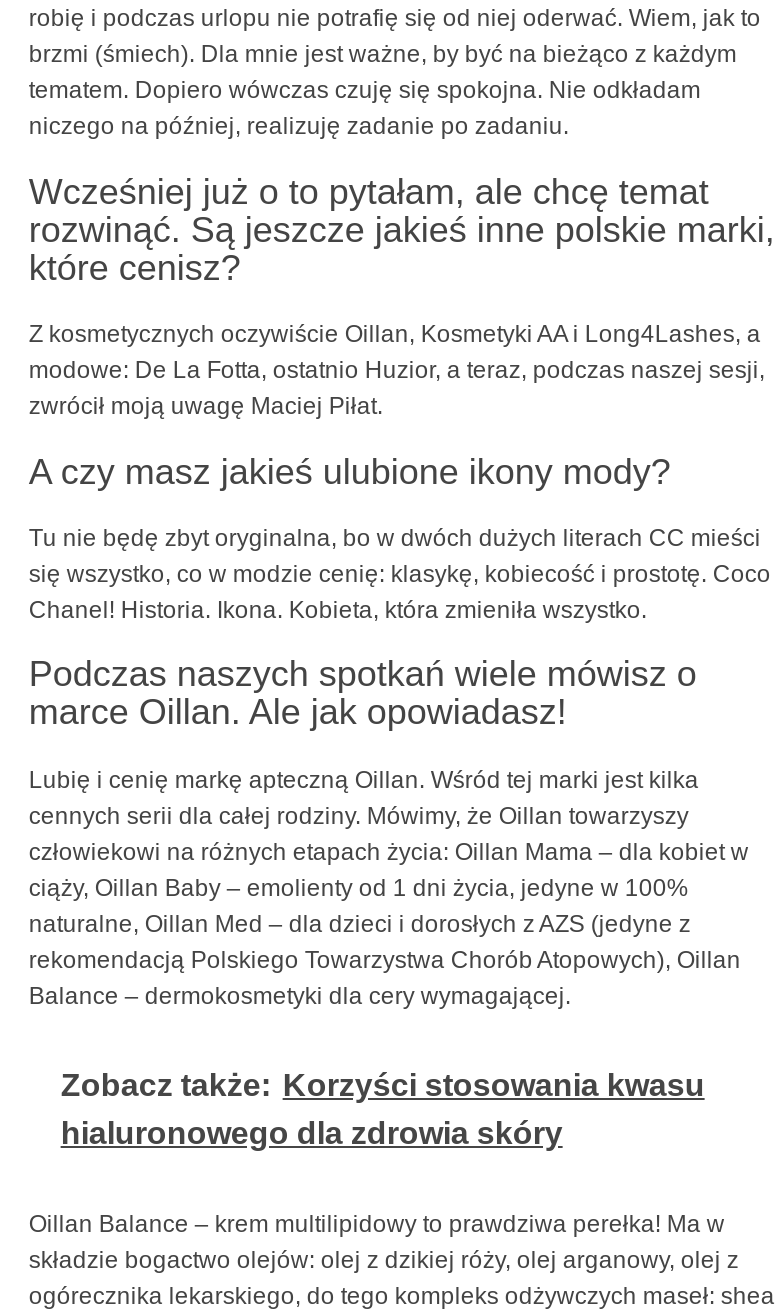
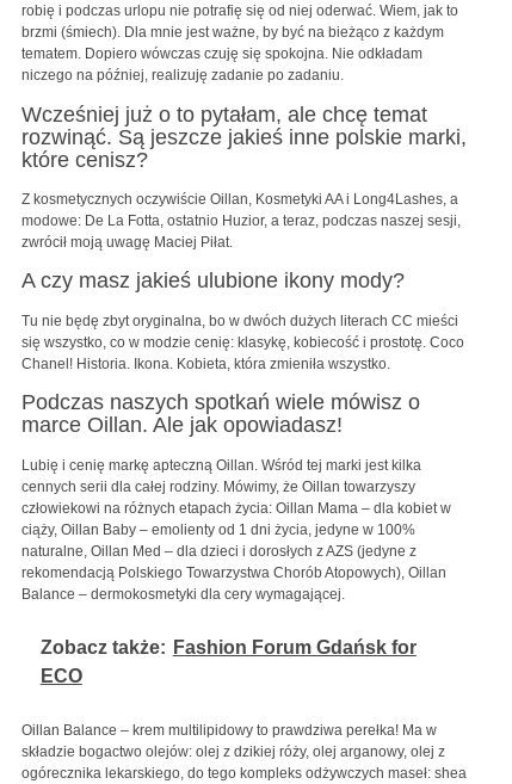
[61,1067,705,1149] Zobacz także: Korzyści stosowania kwasu | hialuronowego dla zdrowia skóry -> [40,637,416,686] Zobacz także: Fashion Forum Gdańsk for | ECO

